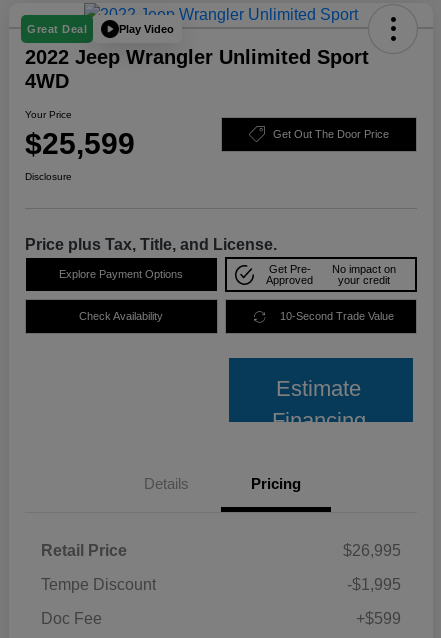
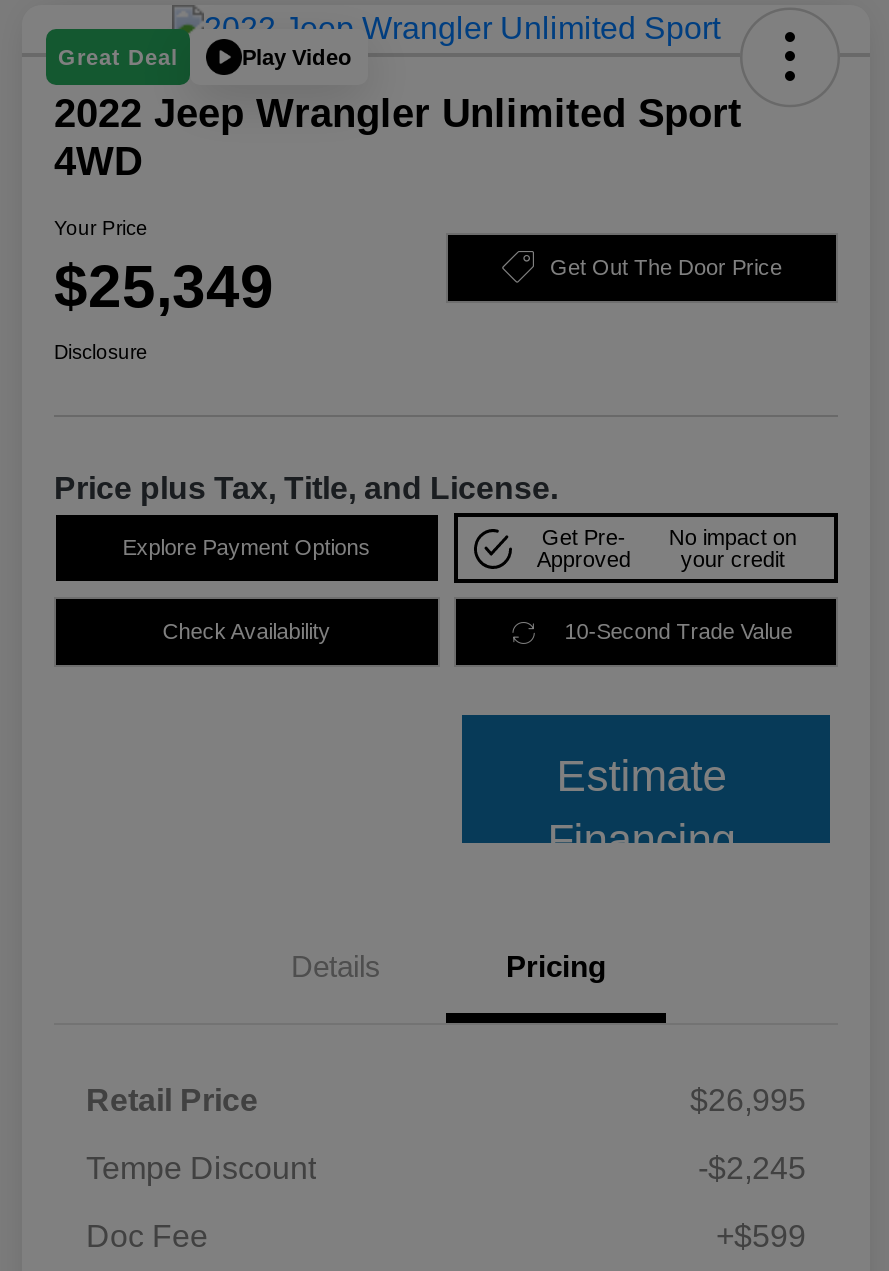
[25,127,135,160] $25,599 -> [54,254,274,320] $25,349
[347,576,401,593] -$1,995 -> [698,1152,806,1186] -$2,245

